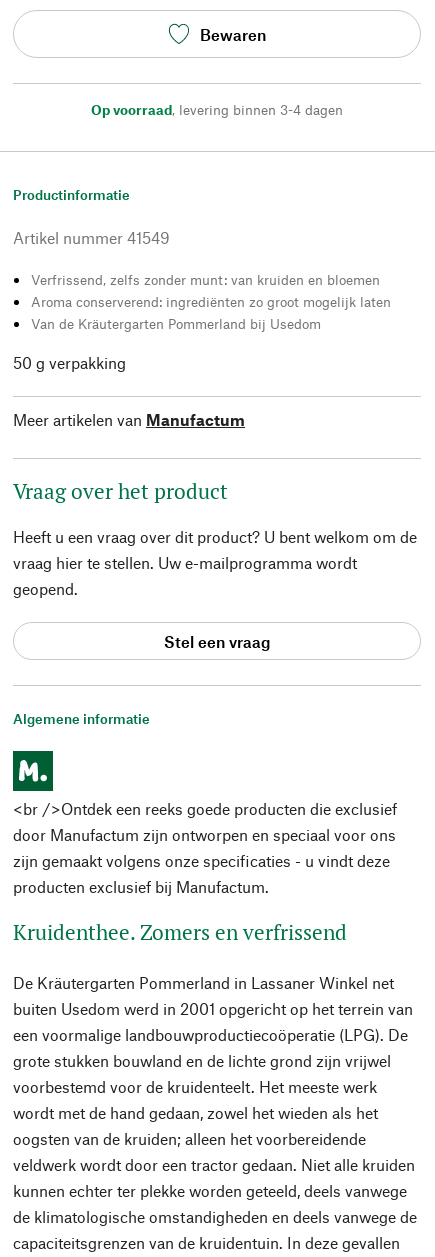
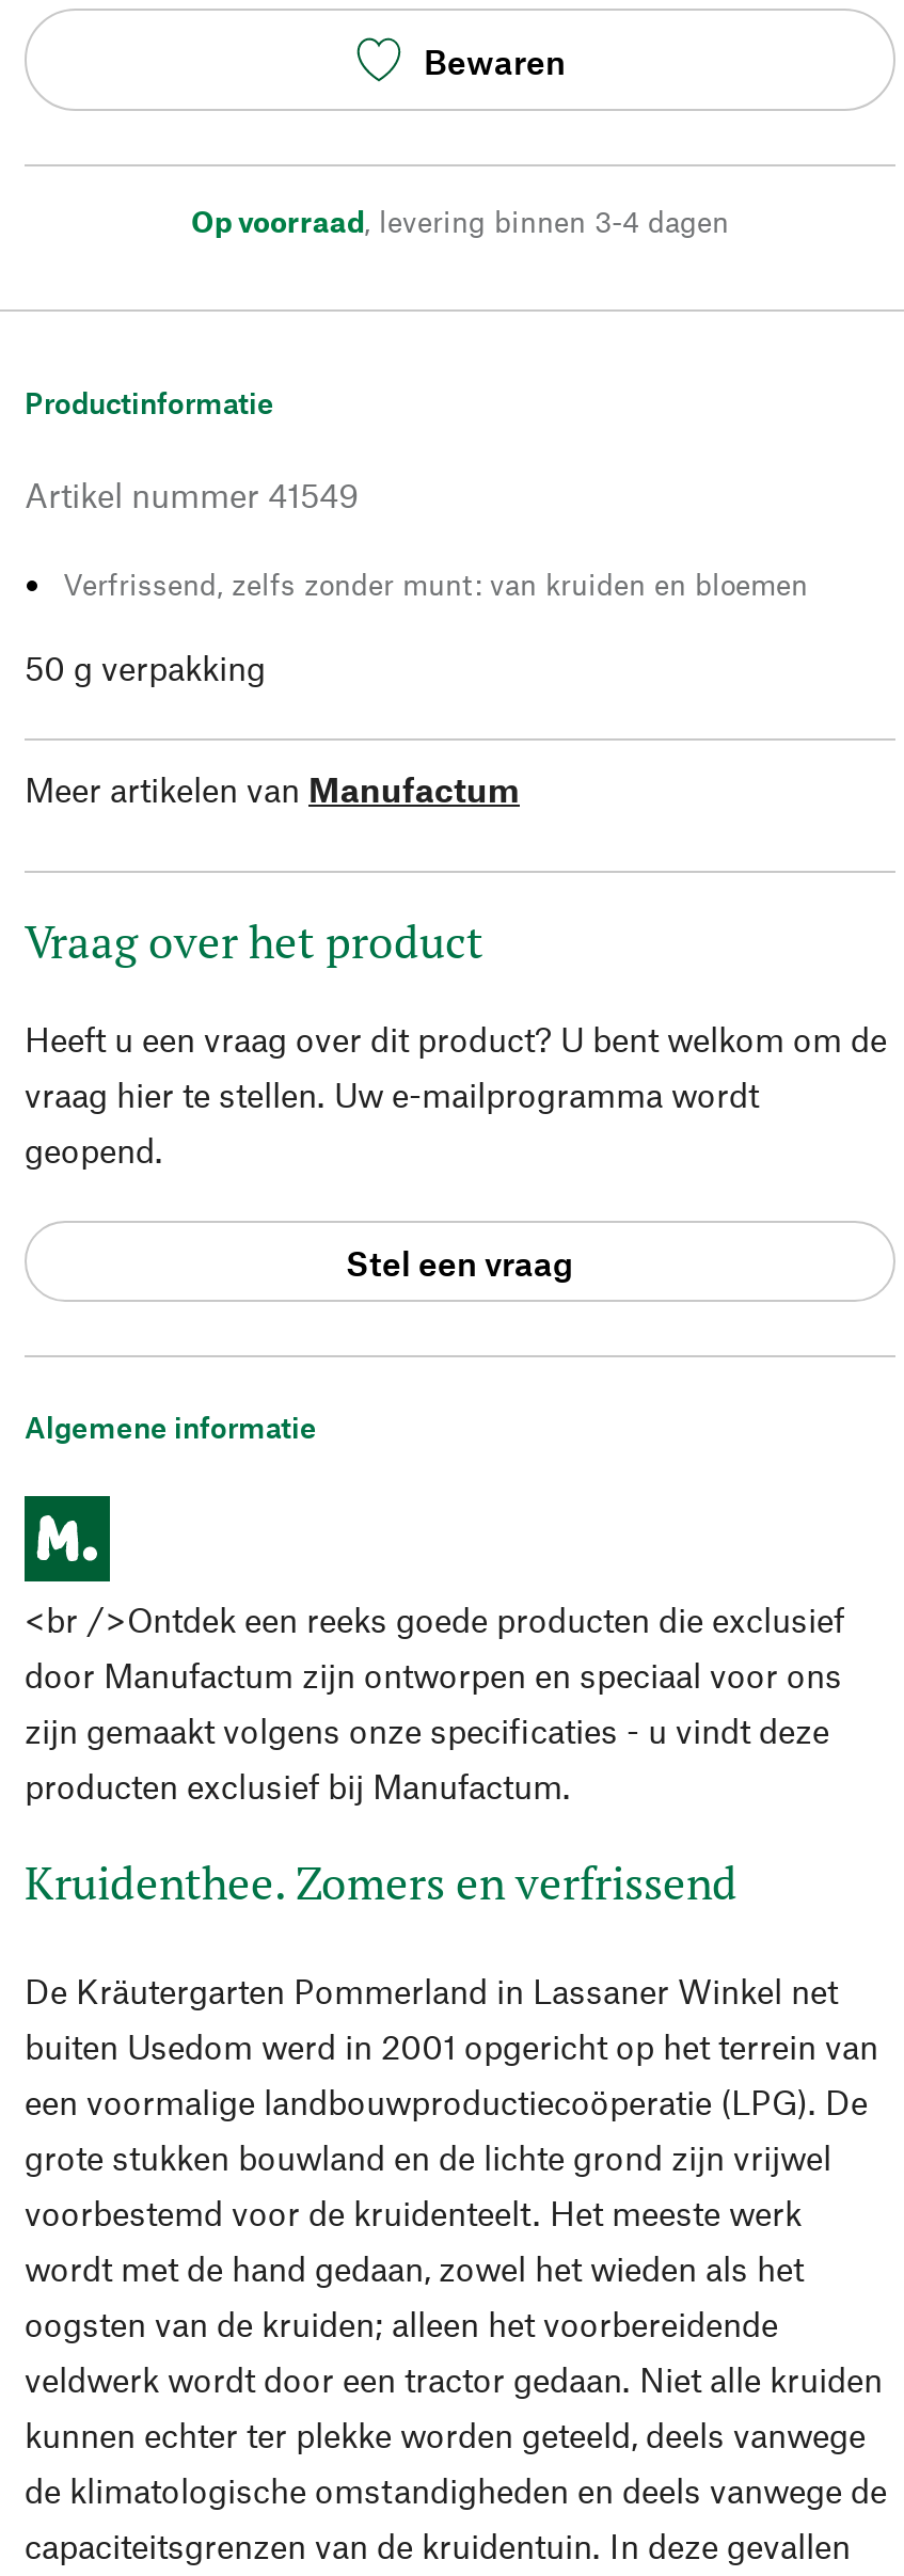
[31,293,391,332] Aroma conserverend: ingrediënten zo groot mogelijk laten | Van de Kräutergarten Pommerland bij Usedom -> none

